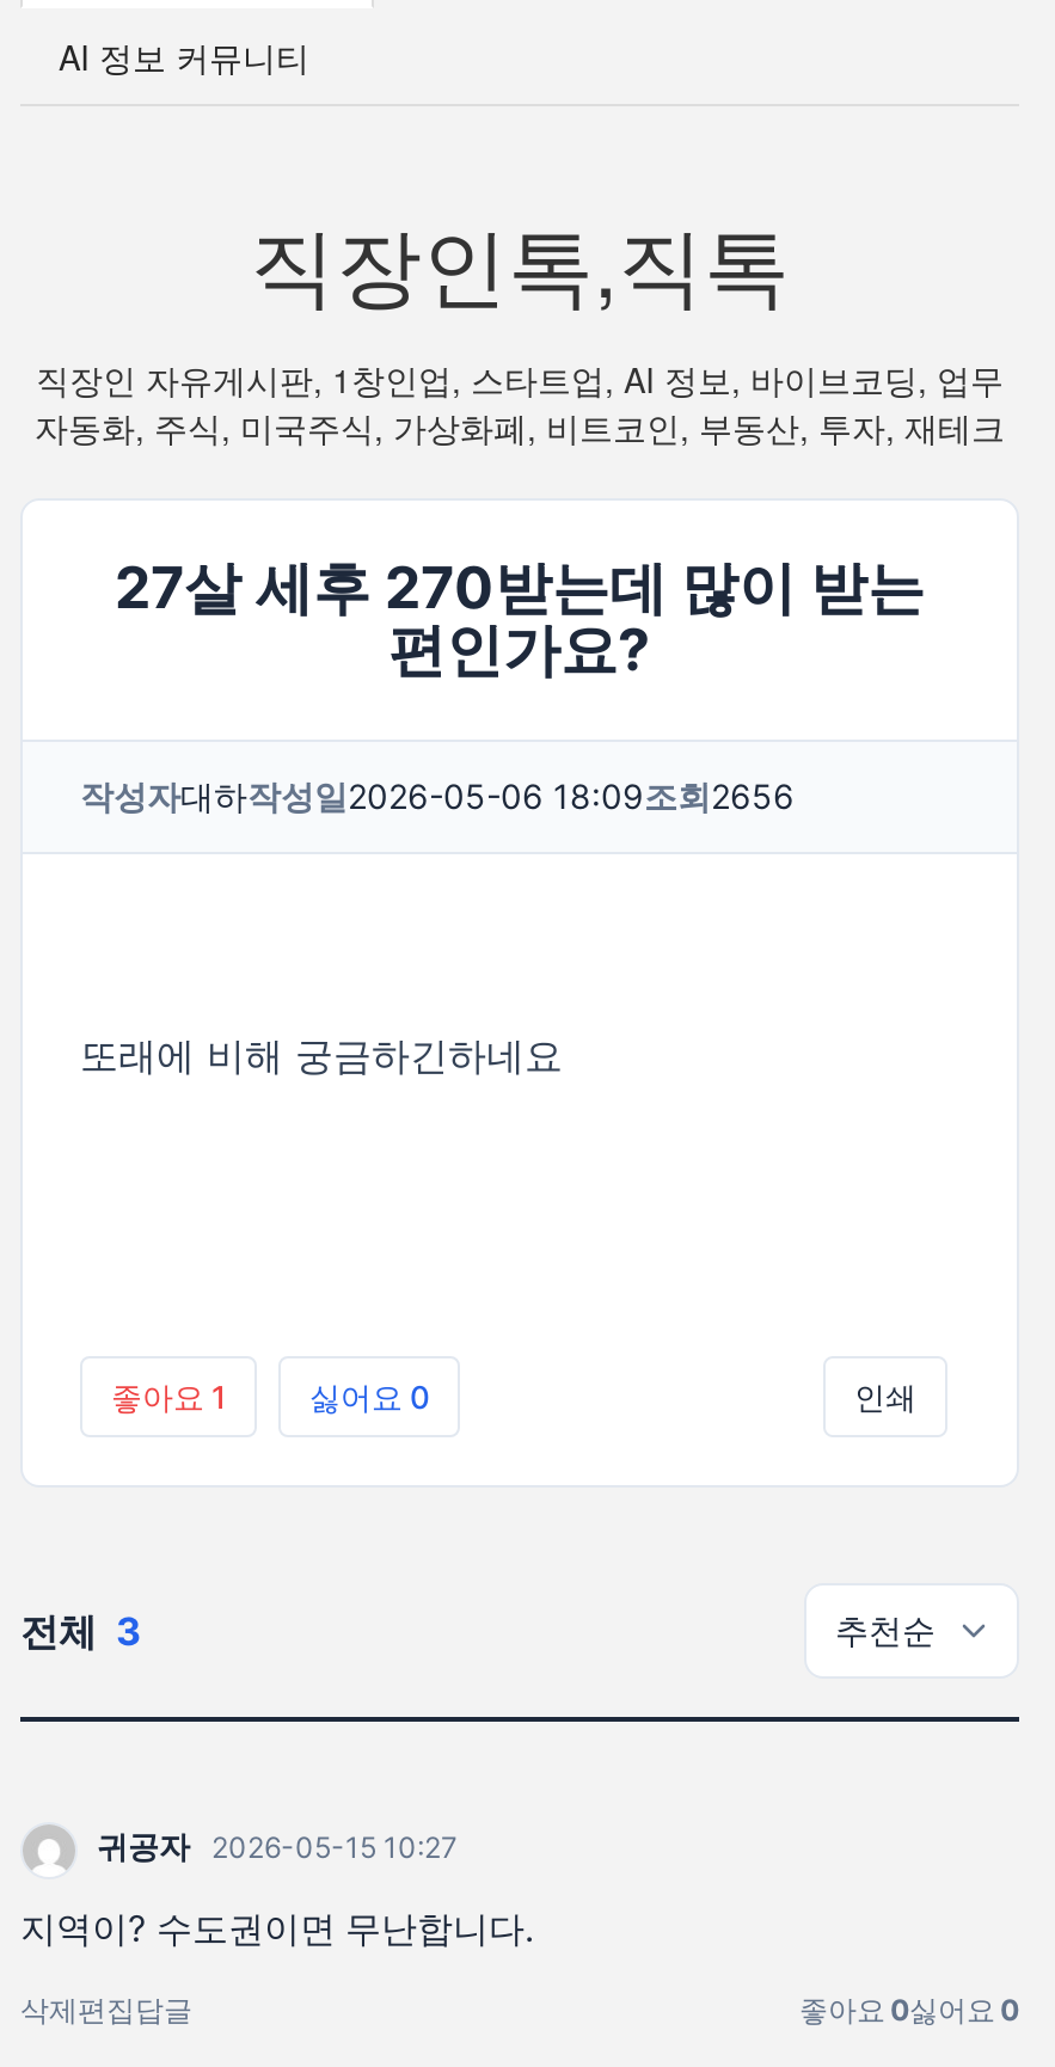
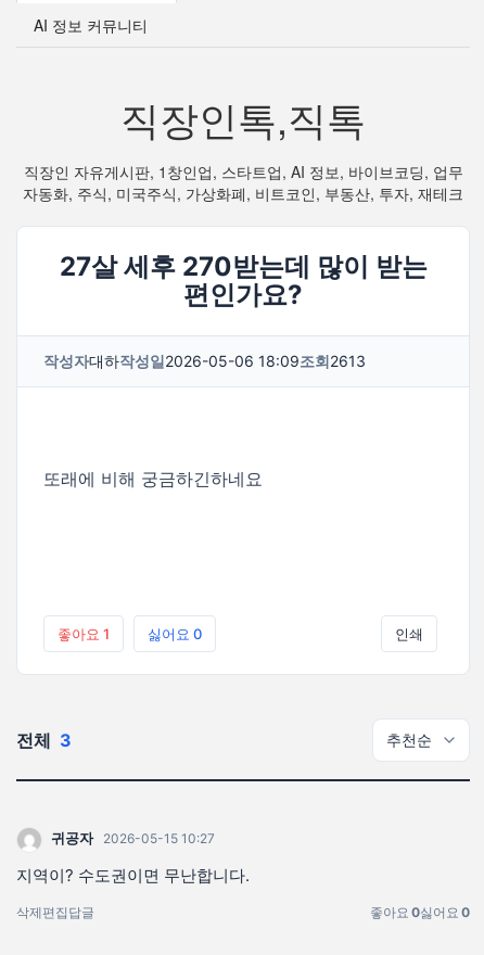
[80,775,795,816] 작성자대하작성일2026-05-06 18:09조회2656 -> [43,352,366,370] 작성자대하작성일2026-05-06 18:09조회2613

